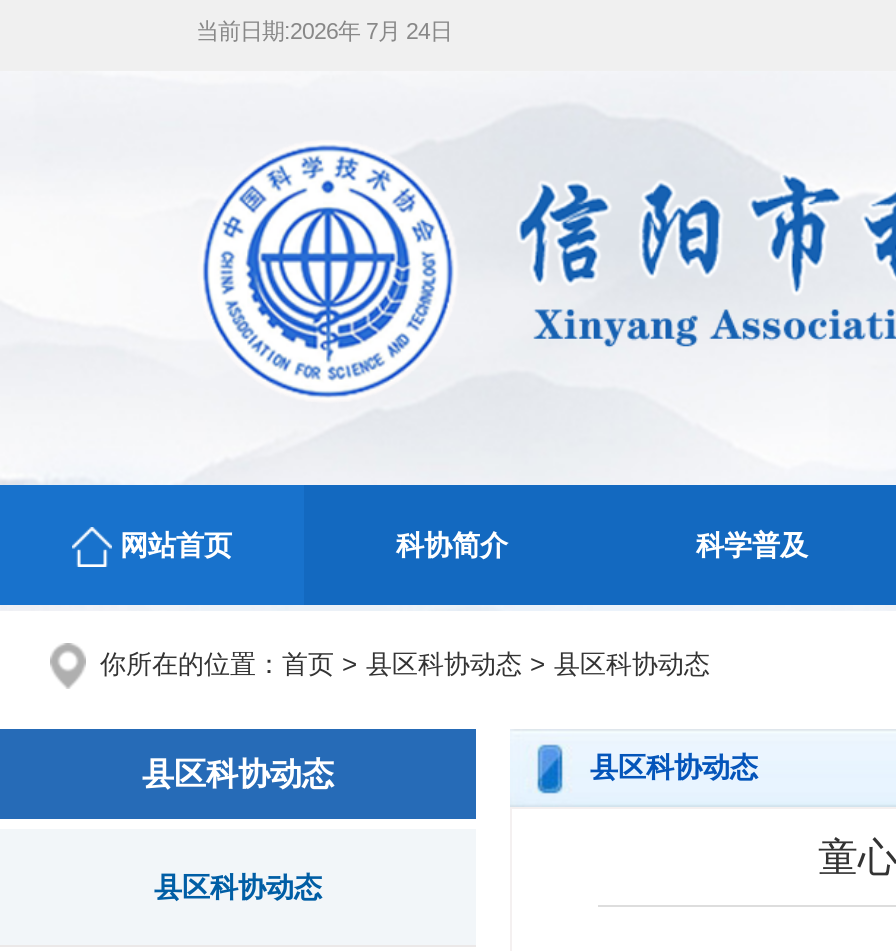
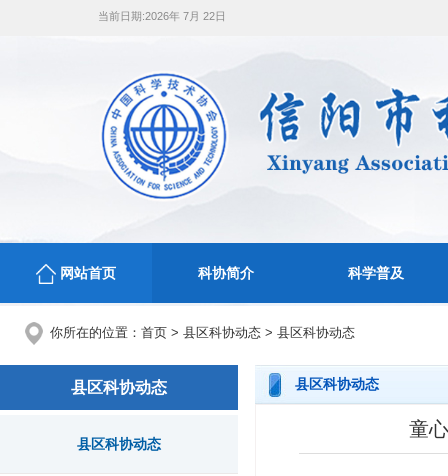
[196,19,452,43] 当前日期:2026年 7月 24日 -> [98,10,226,22] 当前日期:2026年 7月 22日

